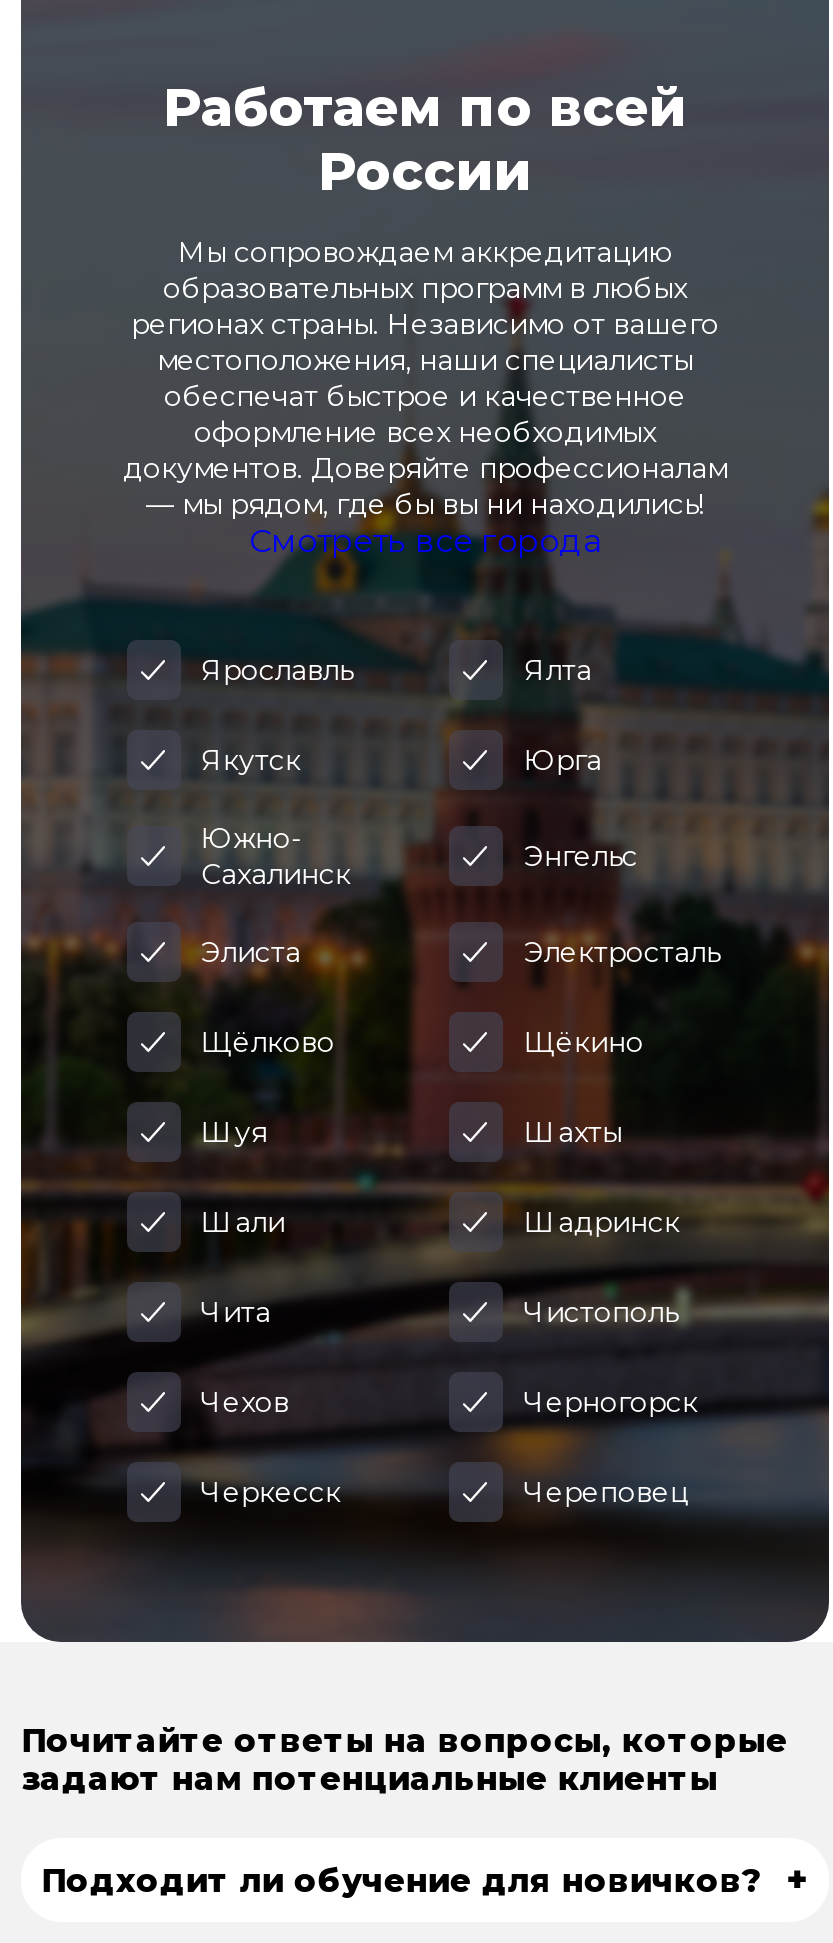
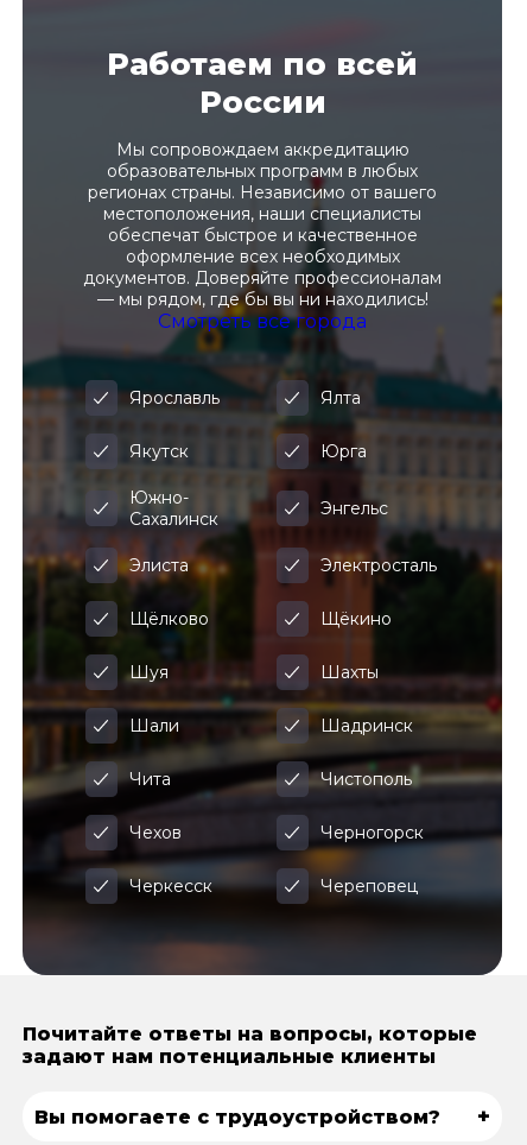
[42,1861,762,1899] Подходит ли обучение для новичков? -> [35,1105,441,1128] Вы помогаете с трудоустройством?

